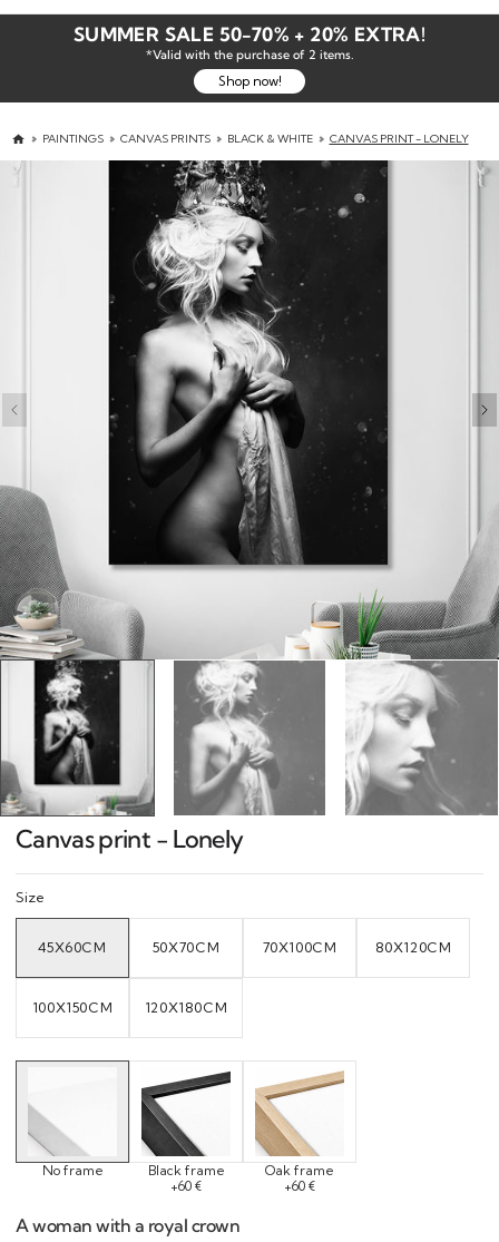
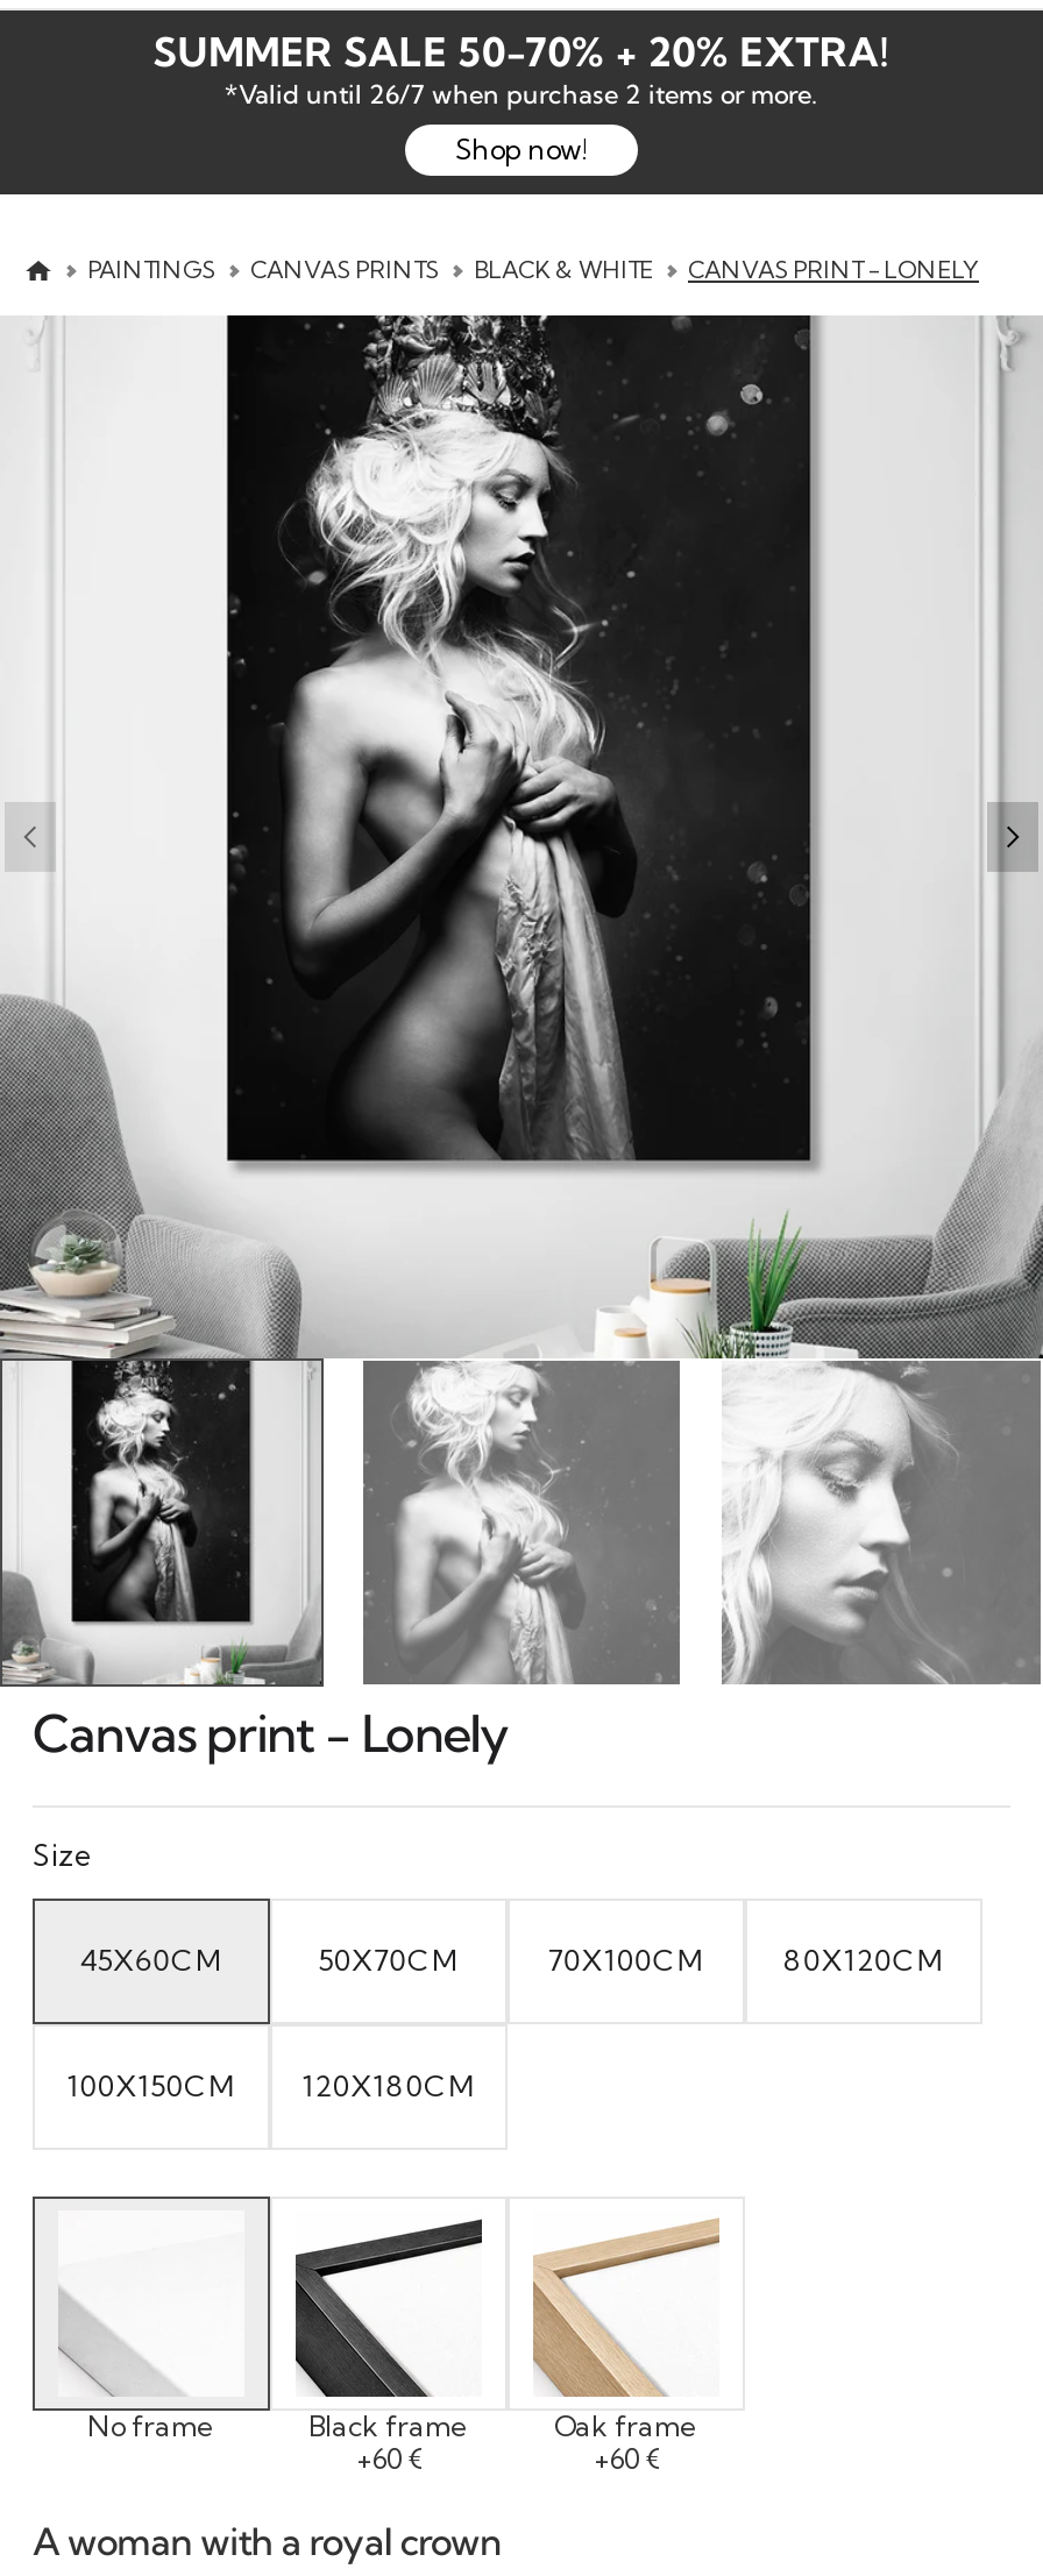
[145,47,354,62] *Valid with the purchase of 2 items. -> [225,78,818,111] *Valid until 26/7 when purchase 2 items or more.

